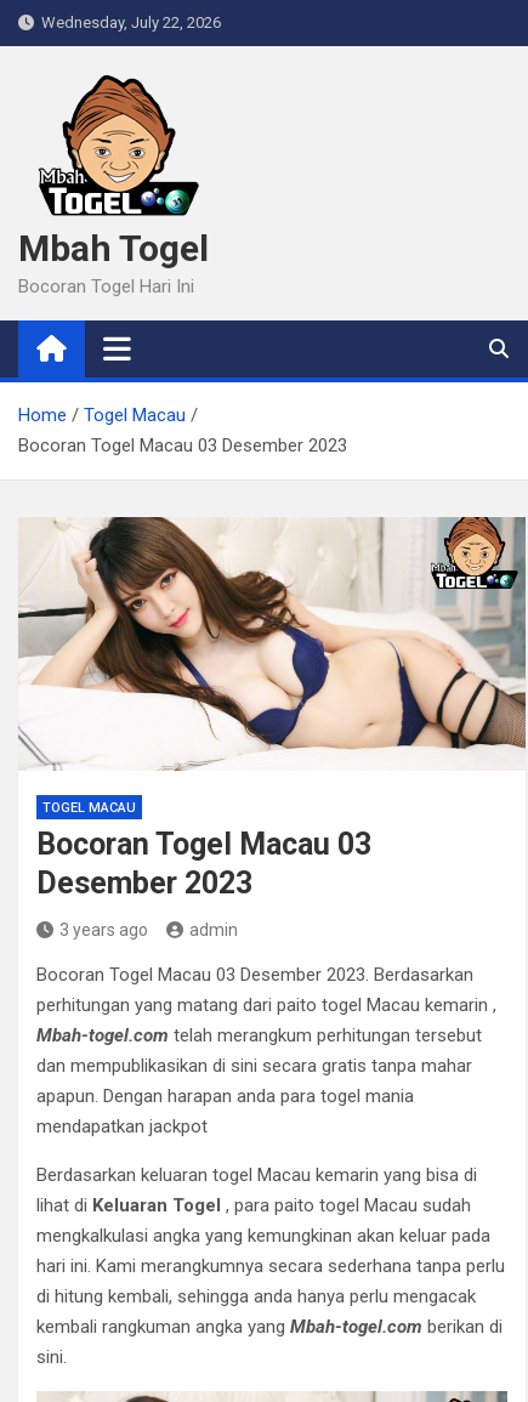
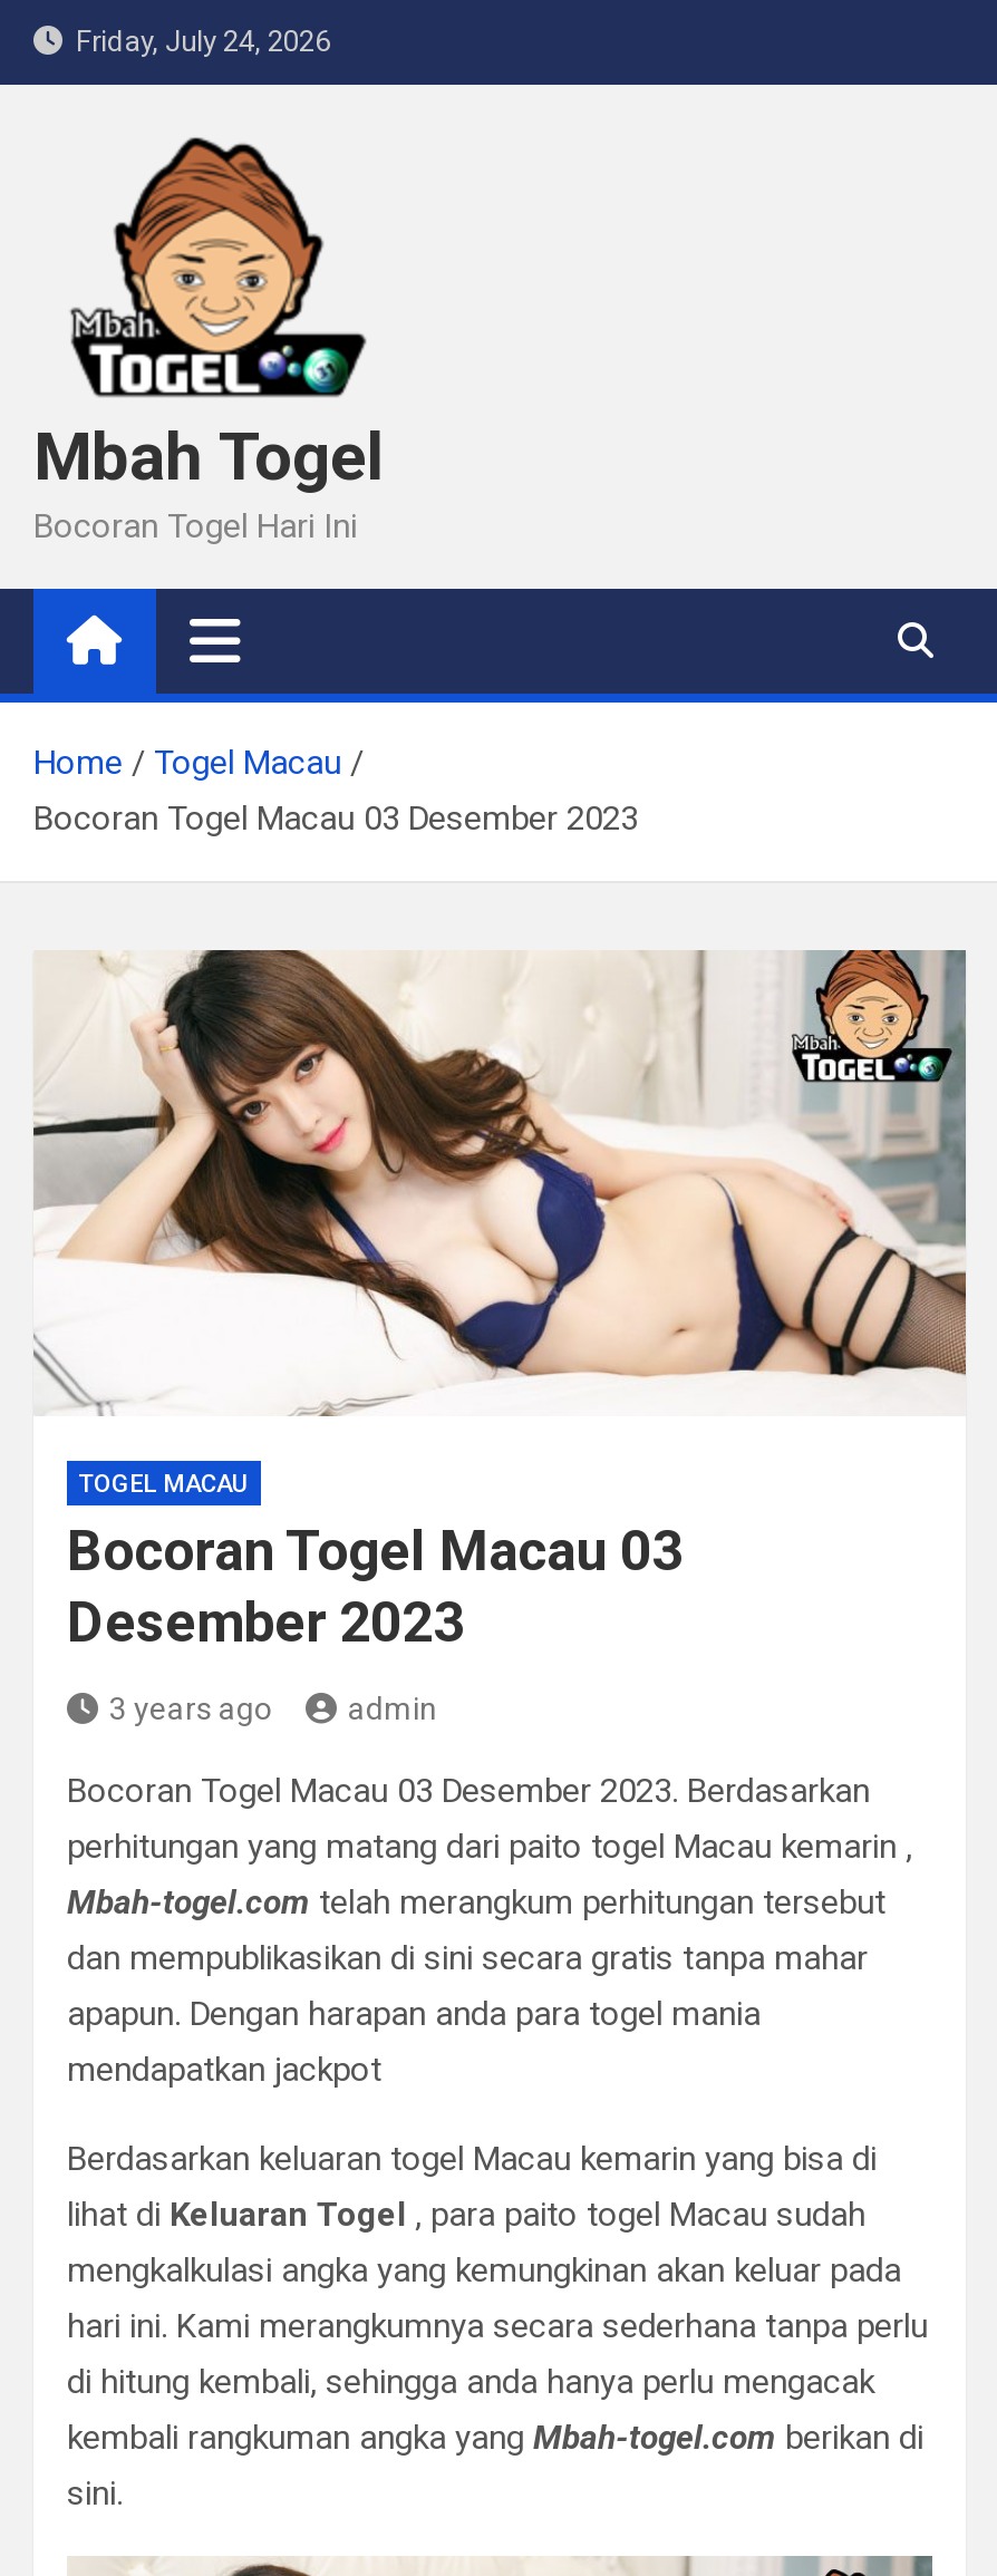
[34,13,221,32] Wednesday, July 22, 2026 -> [62,25,330,58] Friday, July 24, 2026

